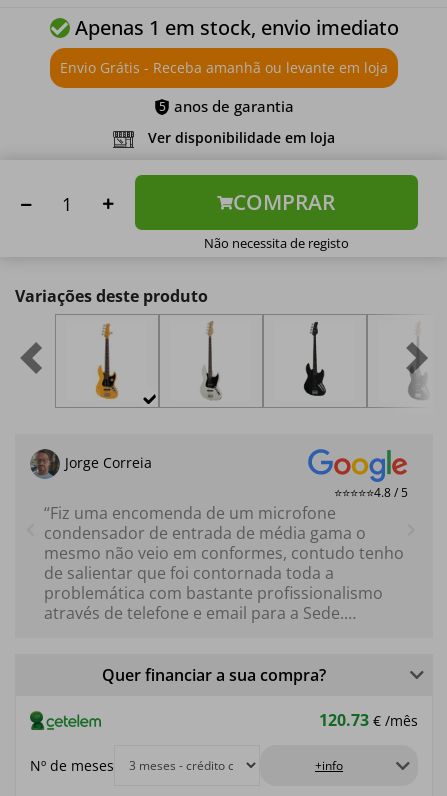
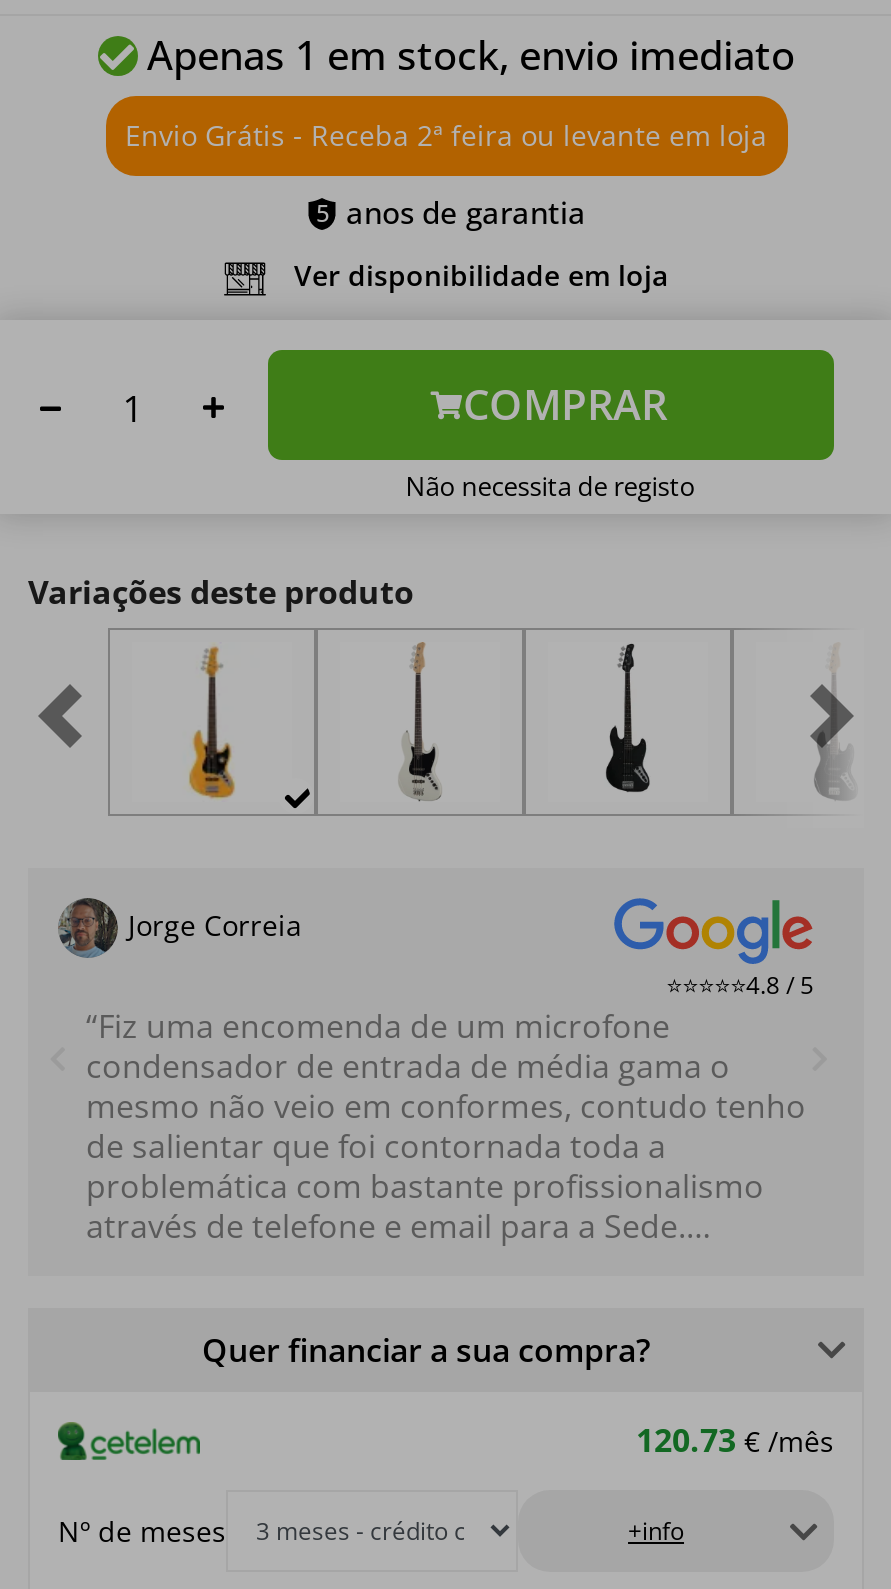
[60,58,388,77] Envio Grátis - Receba amanhã ou levante em loja -> [125,117,767,155] Envio Grátis - Receba 2ª feira ou levante em loja

